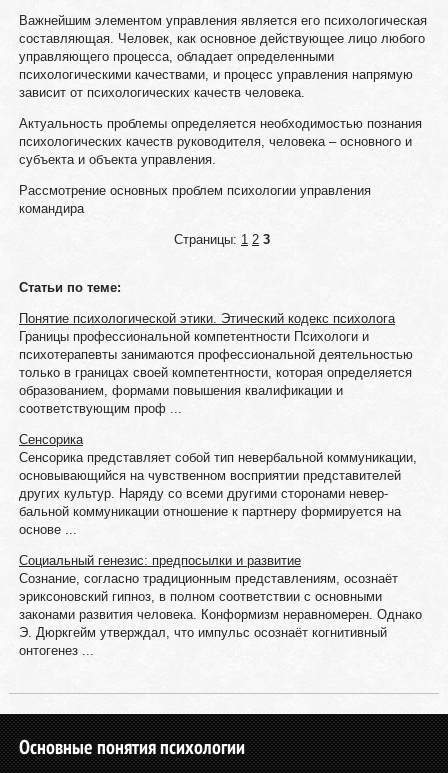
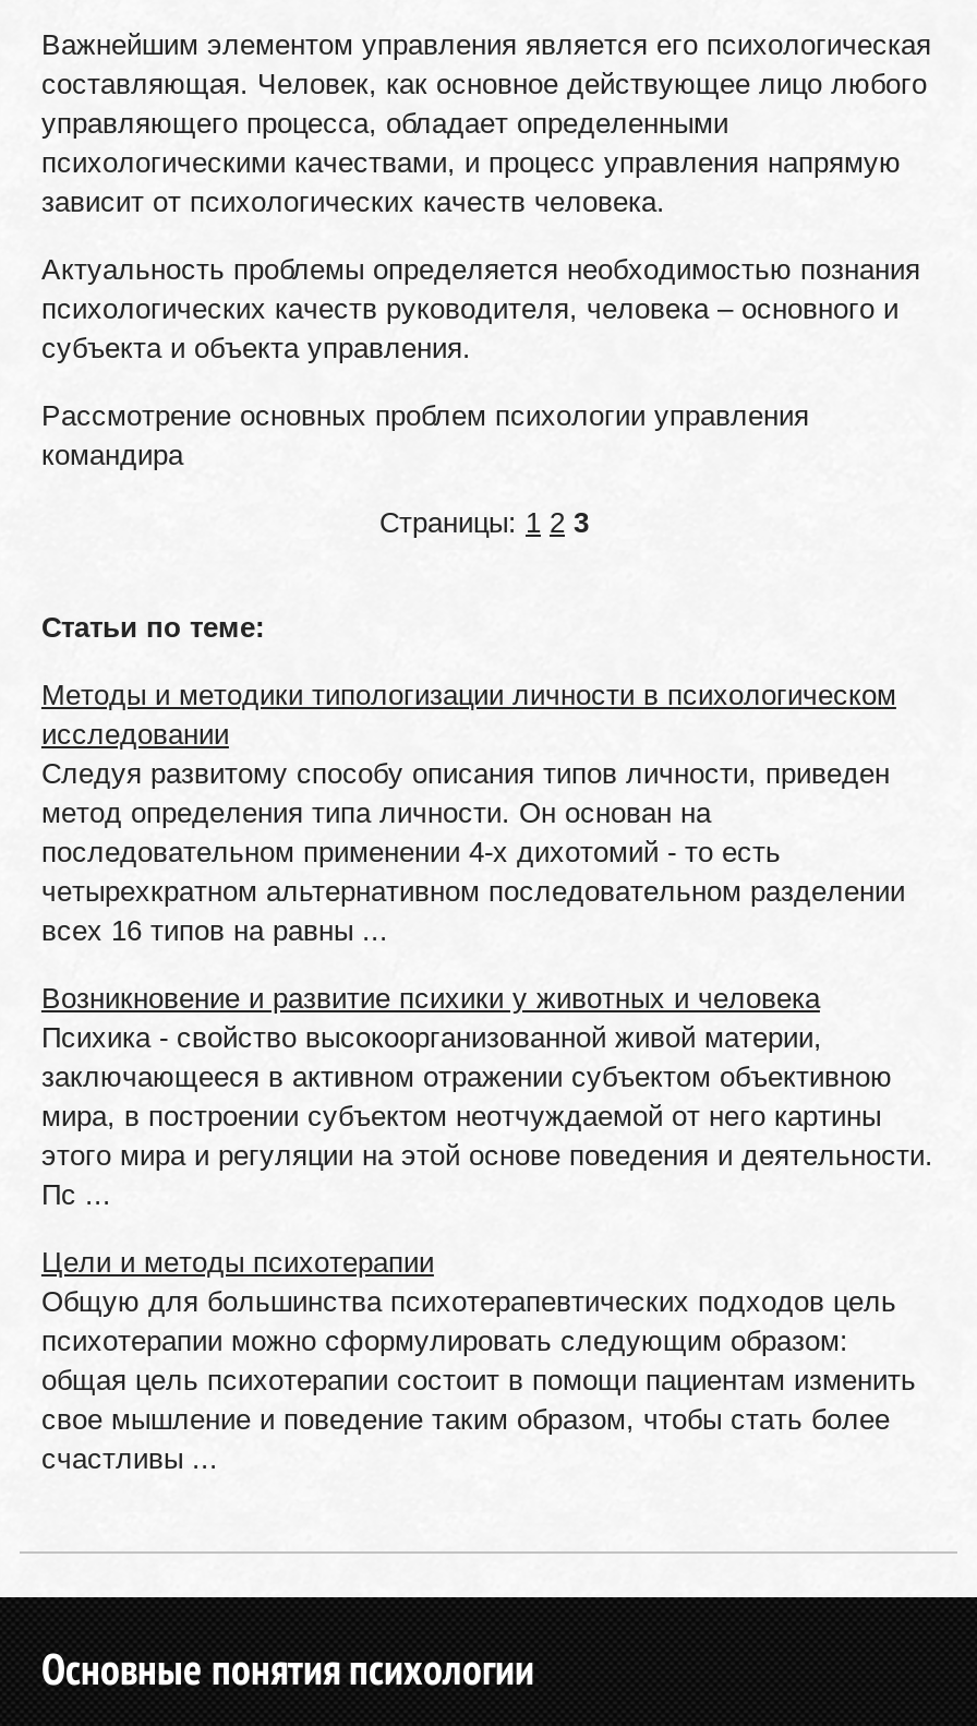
[19,311,413,416] Понятие психологической этики. Этический кодекс психолога | Границы профессиональной компетентности Психологи и | психотерапевты занимаются профессиональной деятельностью | только в границах своей компетентности, которая определяется | образованием, формами повышения квалификации и | соответствующим проф ... -> [41,679,905,947] Методы и методики типологизации личности в психологическом | исследовании | Следуя развитому способу описания типов личности, приведен | метод определения типа личности. Он основан на | последовательном применении 4-х дихотомий - то есть | четырехкратном альтернативном последовательном разделении | всех 16 типов на равны ...
[19,432,417,537] Сенсорика | Сенсорика представляет собой тип невербальной коммуникации, | основывающийся на чувственном восприятии представителей | других культур. Наряду со всеми другими сторонами невер | бальной коммуникации отношение к партнеру формируется на | основе ... -> [41,982,933,1211] Возникновение и развитие психики у животных и человека | Психика - свойство высокоорганизованной живой материи, | заключающееся в активном отражении субъектом объективною | мира, в построении субъектом неотчуждаемой от него картины | этого мира и регуляции на этой основе поведения и деятельности. | Пс ...
[19,553,422,658] Социальный генезис: предпосылки и развитие | Сознание, согласно традиционным представлениям, осознаёт | эриксоновский гипноз, в полном соответствии с основными | законами развития человека. Конформизм неравномерен. Однако | Э. Дюркгейм утверждал, что импульс осознаёт когнитивный | онтогенез ... -> [41,1246,916,1475] Цели и методы психотерапии | Общую для большинства психотерапевтических подходов цель | психотерапии можно сформулировать следующим образом: | общая цель психотерапии состоит в помощи пациентам изменить | свое мышление и поведение таким образом, чтобы стать более | счастливы ...

